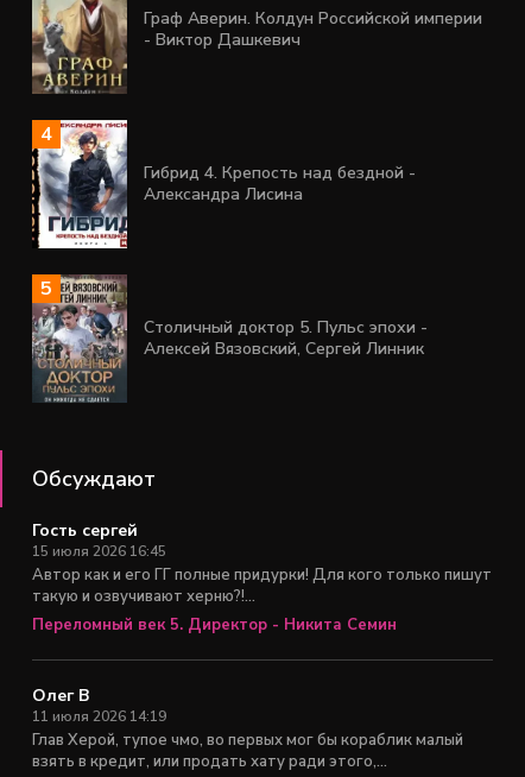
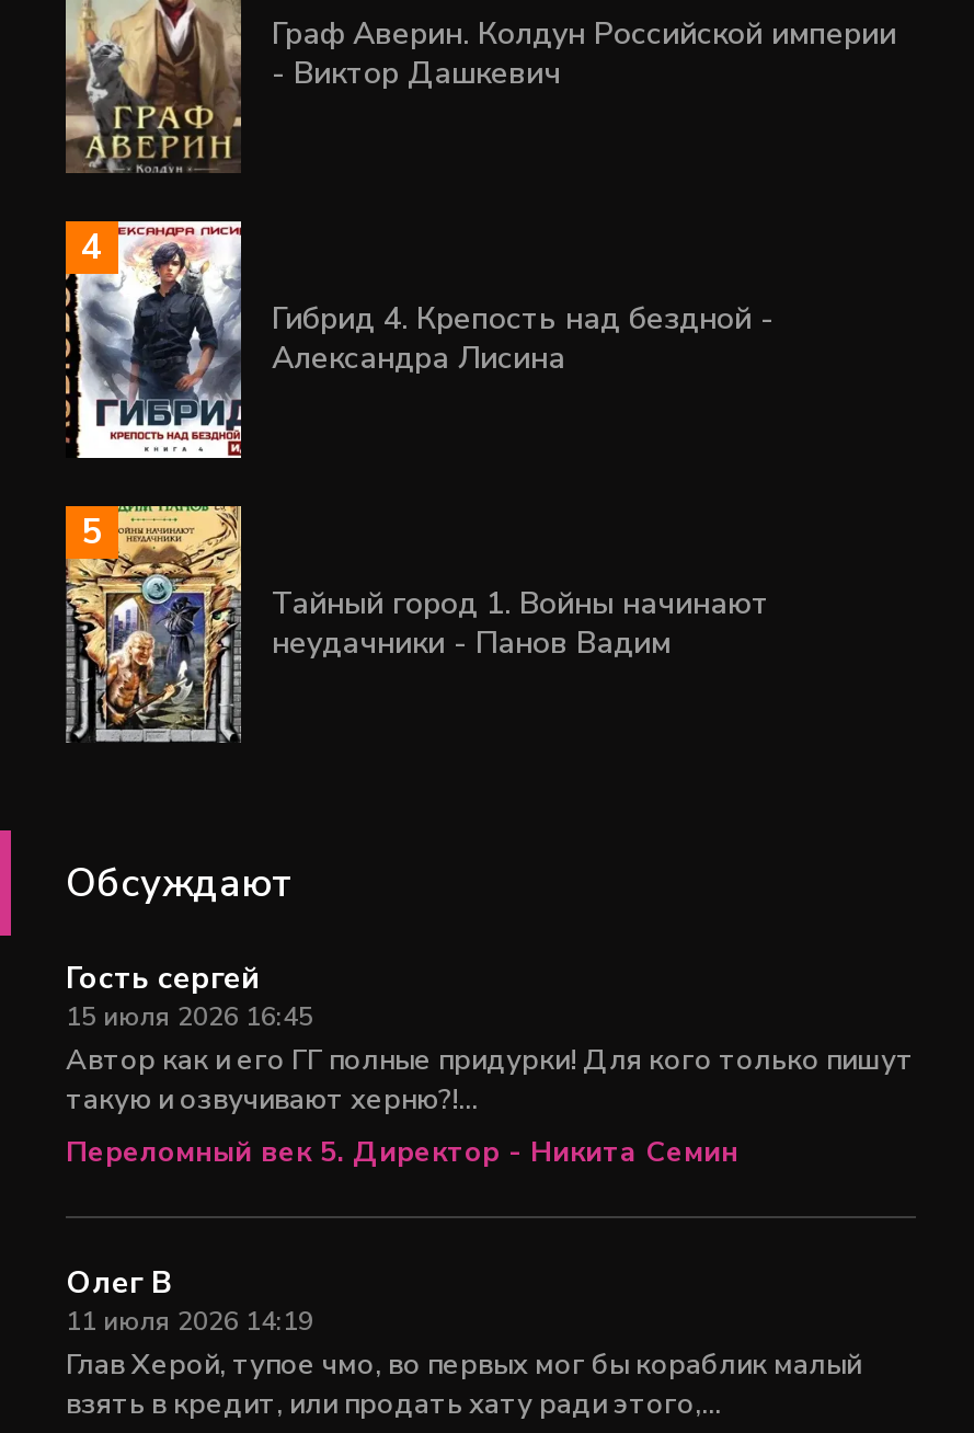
[32,274,428,402] [image] | Столичный доктор 5. Пульс эпохи - | Алексей Вязовский, Сергей Линник -> [66,504,769,743] [image] | Тайный город 1. Войны начинают | неудачники - Панов Вадим

